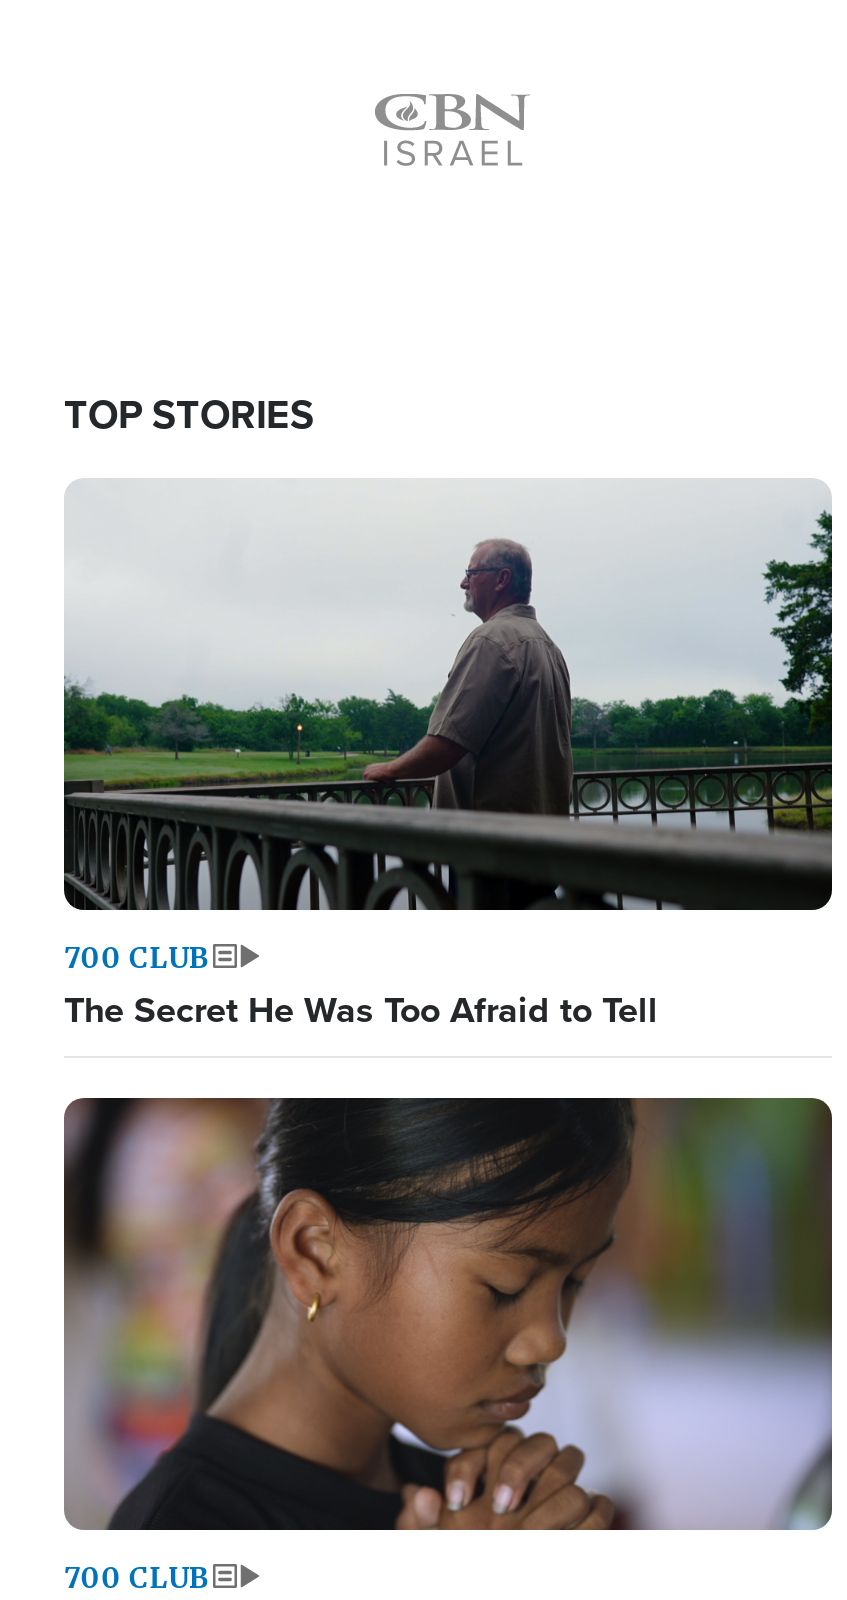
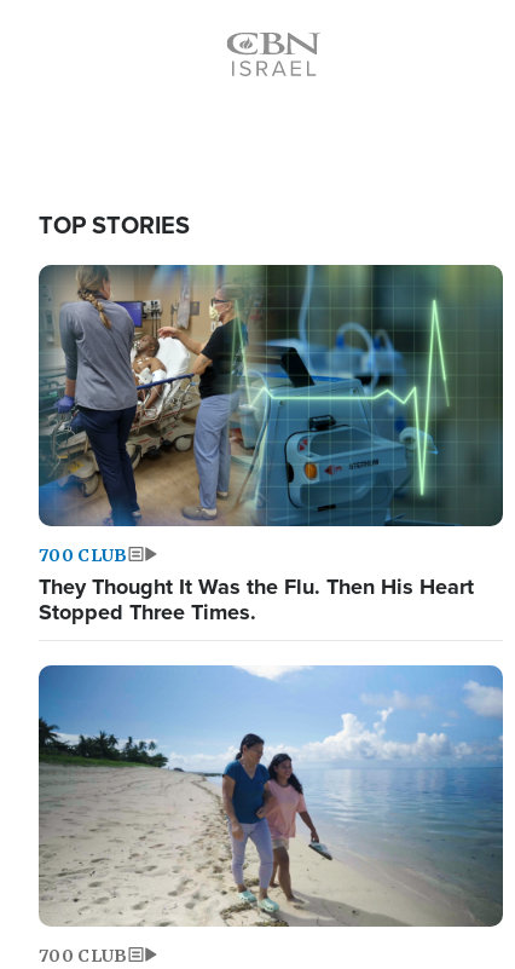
[62,480,832,1036] [image] | The Secret He Was Too Afraid to Tell -> [37,264,503,628] [image] | They Thought It Was the Flu. Then His Heart | Stopped Three Times.
[62,1096,834,1532] [image] -> [37,664,504,928] [image]

